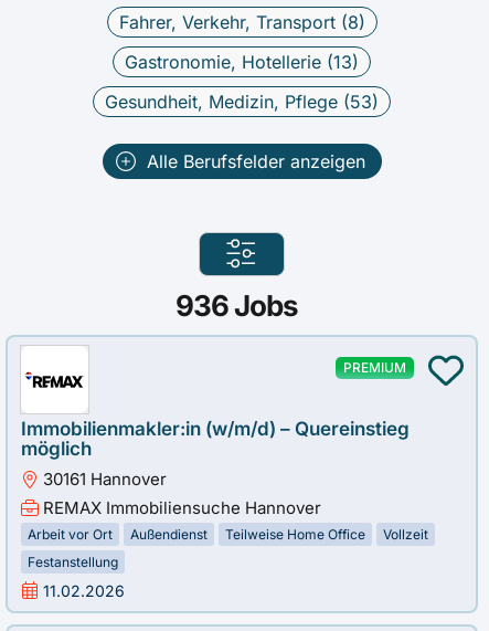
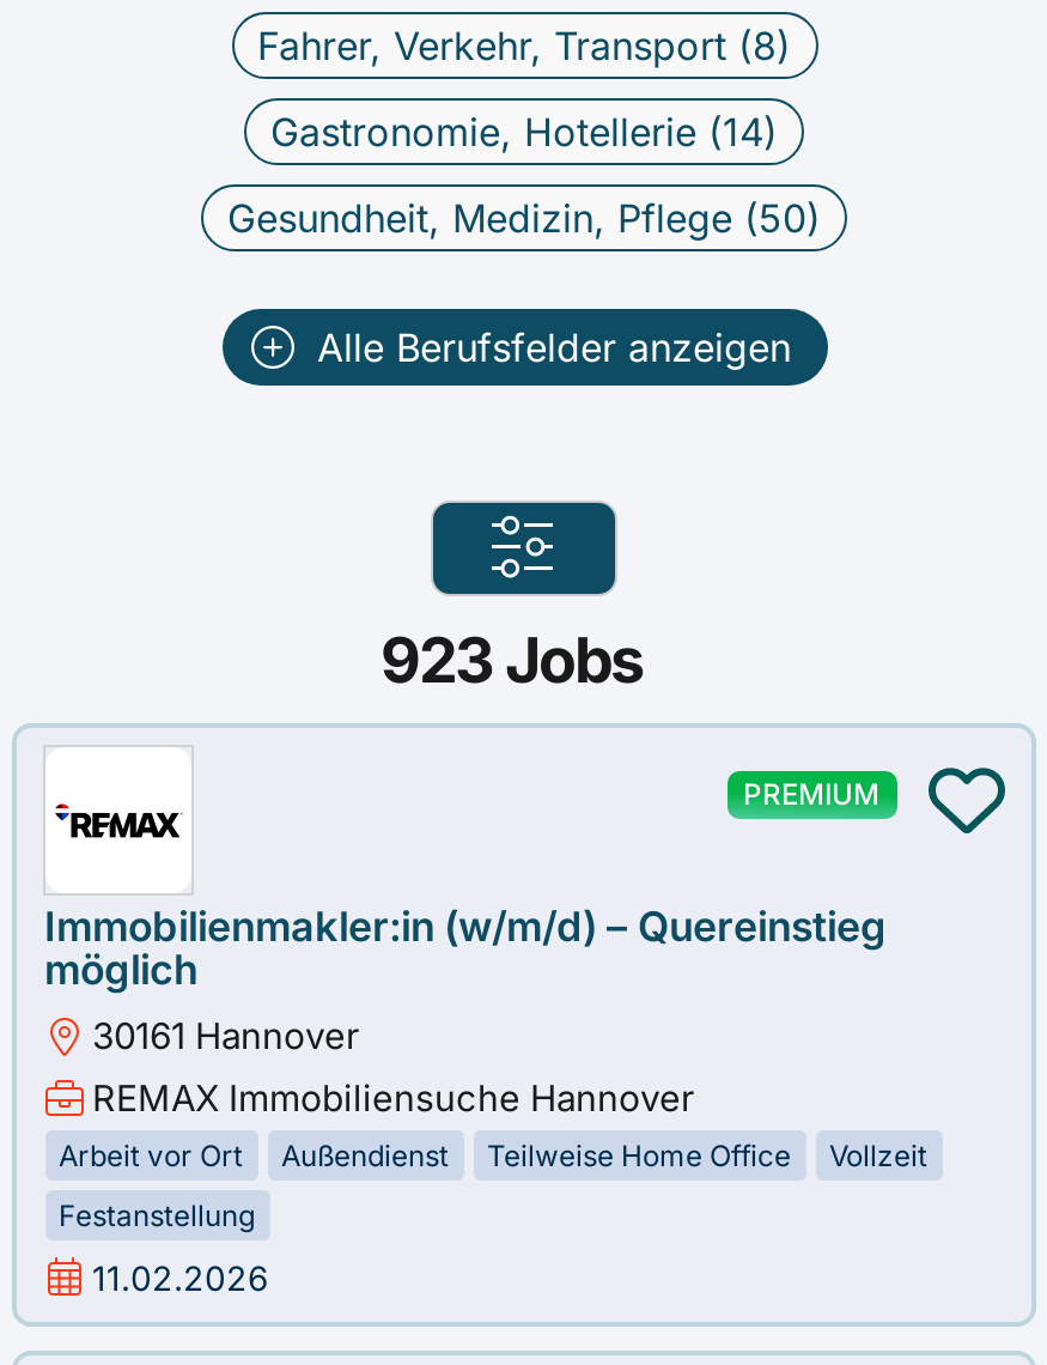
[125,51,359,73] Gastronomie, Hotellerie (13) -> [270,108,778,156] Gastronomie, Hotellerie (14)
[105,91,379,113] Gesundheit, Medizin, Pflege (53) -> [227,194,821,242] Gesundheit, Medizin, Pflege (50)
[175,288,297,323] 936 Jobs -> [381,623,644,697] 923 Jobs

